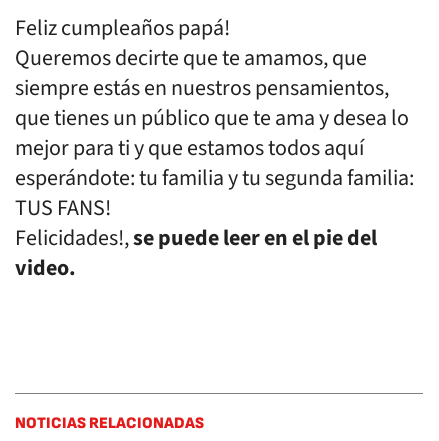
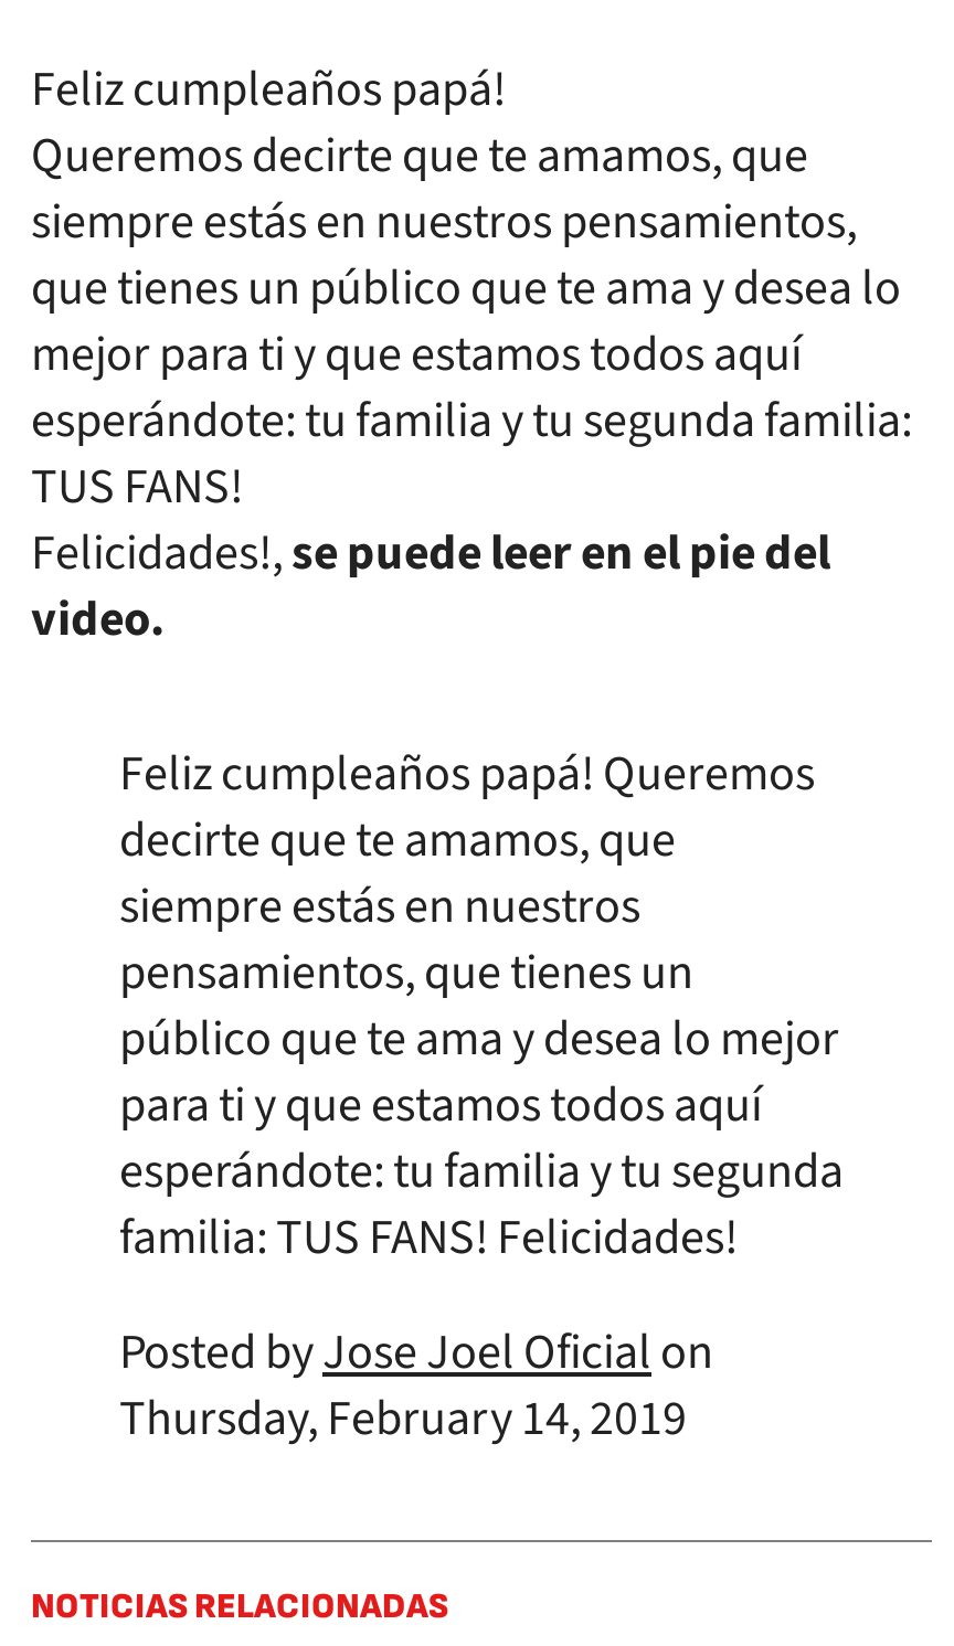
none -> [119,739,844,1454] Feliz cumpleaños papá! Queremos | decirte que te amamos, que | siempre estás en nuestros | pensamientos, que tienes un | público que te ama y desea lo mejor | para ti y que estamos todos aquí | esperándote: tu familia y tu segunda | familia: TUS FANS! Felicidades! | Posted byJose Joel Oficial on | Thursday, February 14, 2019

